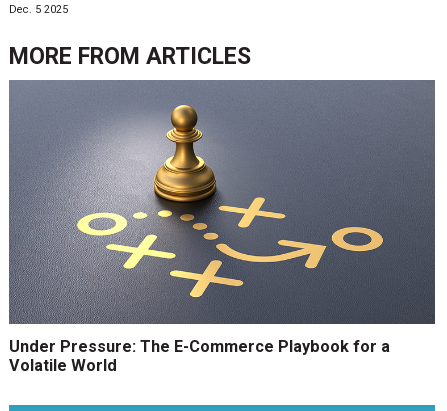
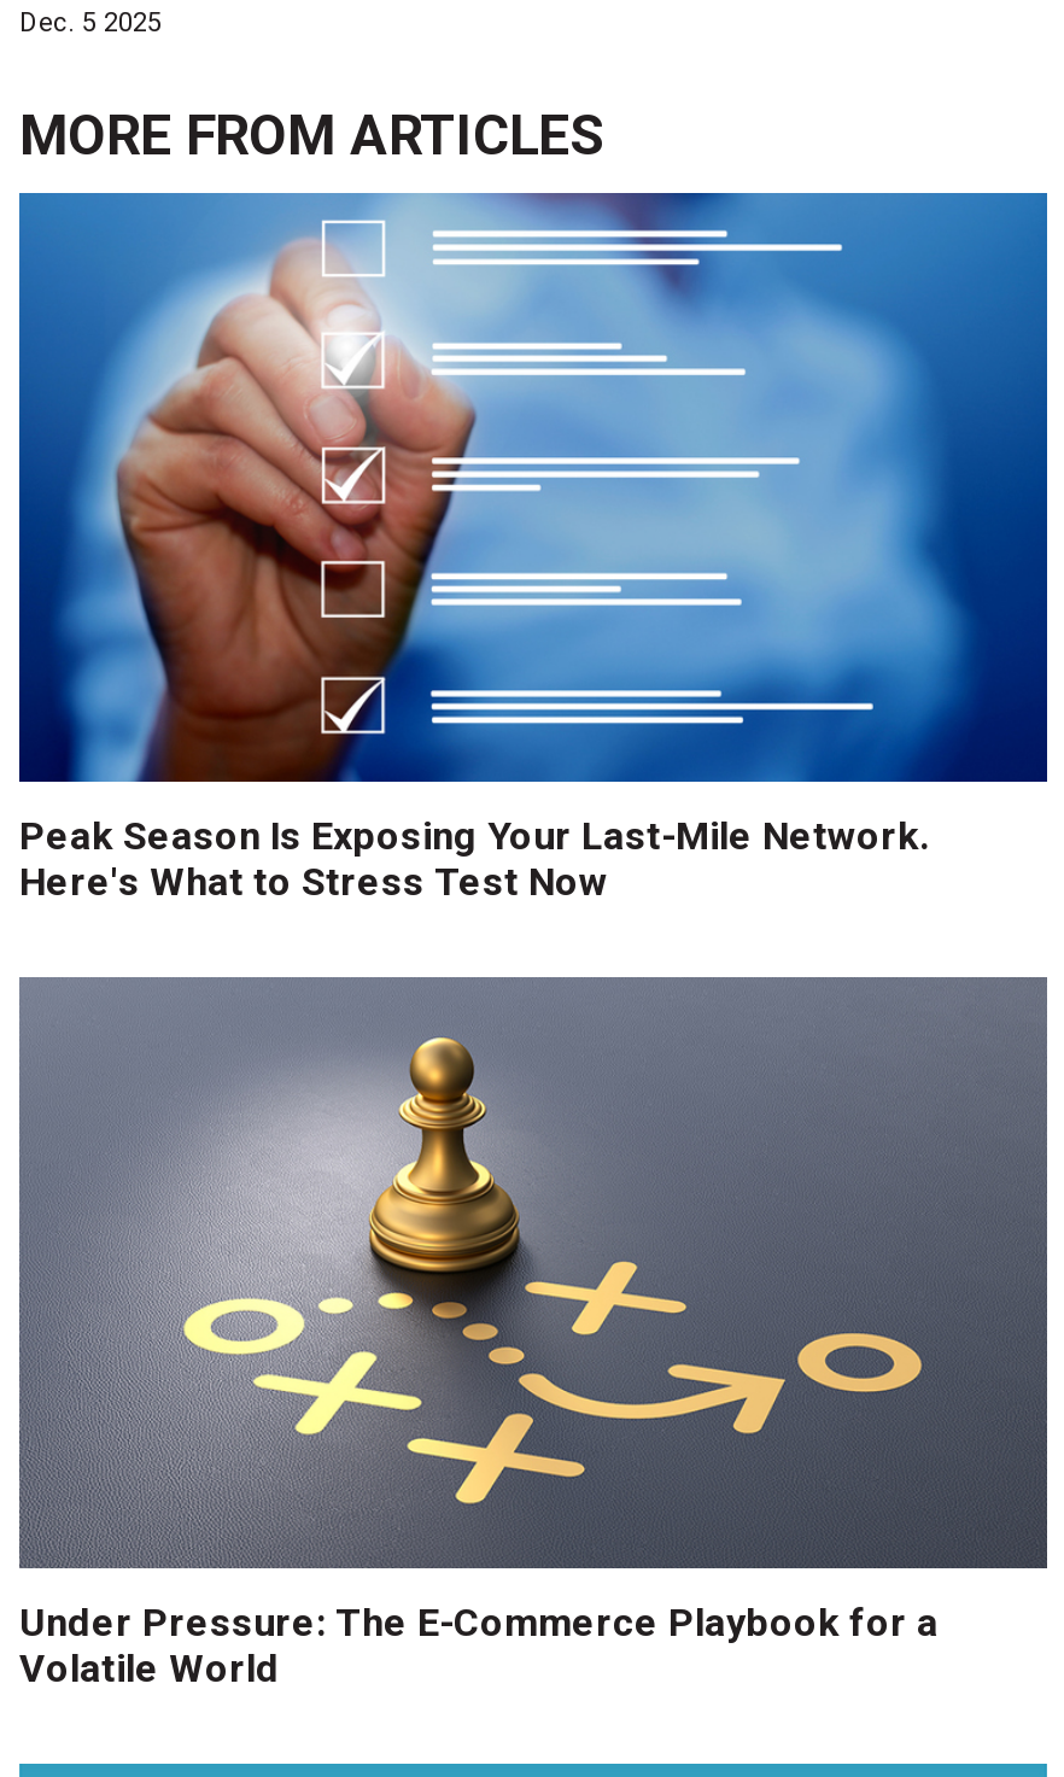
none -> [17,193,1047,906] [image] | Peak Season Is Exposing Your Last-Mile Network. | Here's What to Stress Test Now

